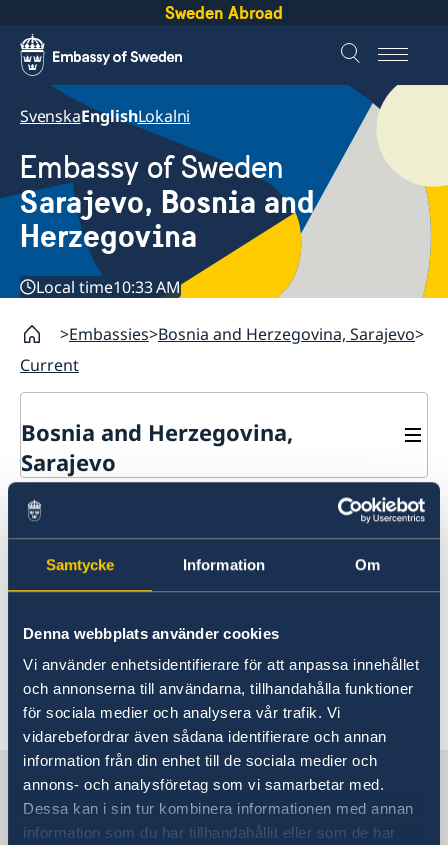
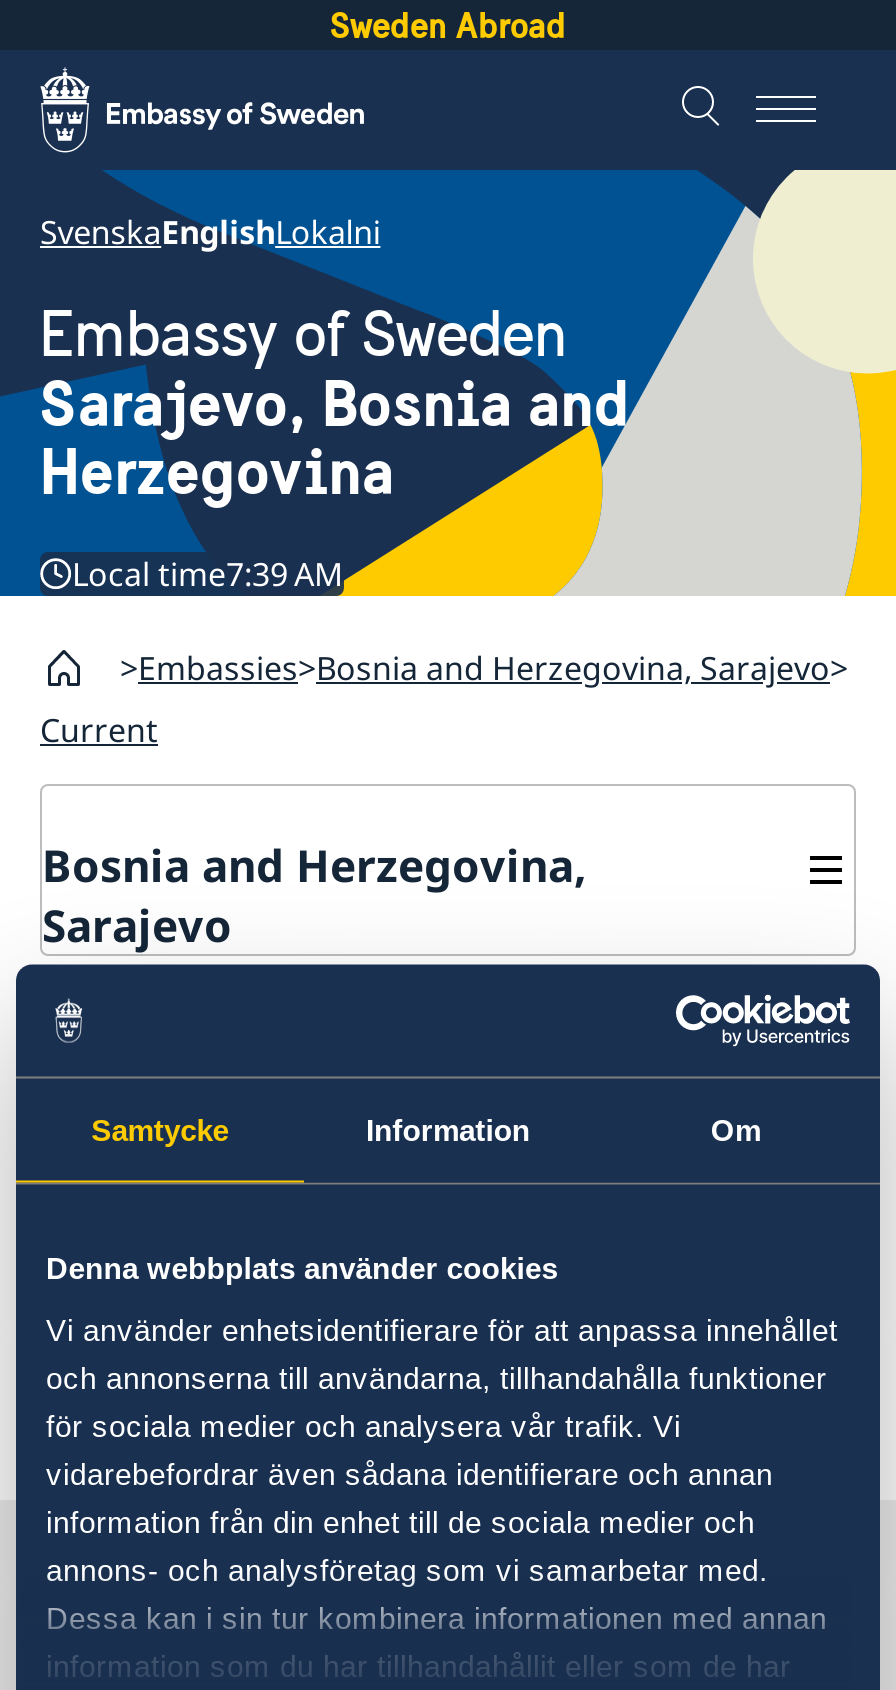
[36,276,181,298] Local time10:33 AM -> [72,553,344,597] Local time7:39 AM

